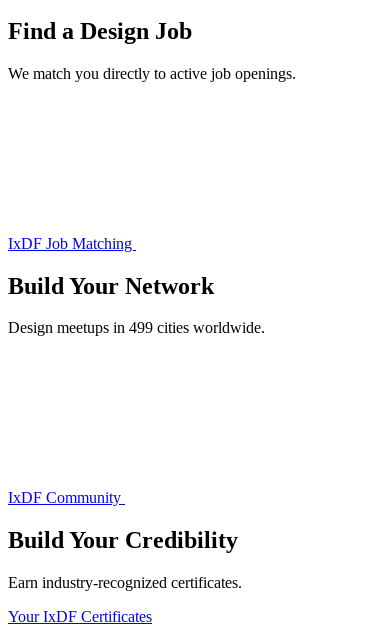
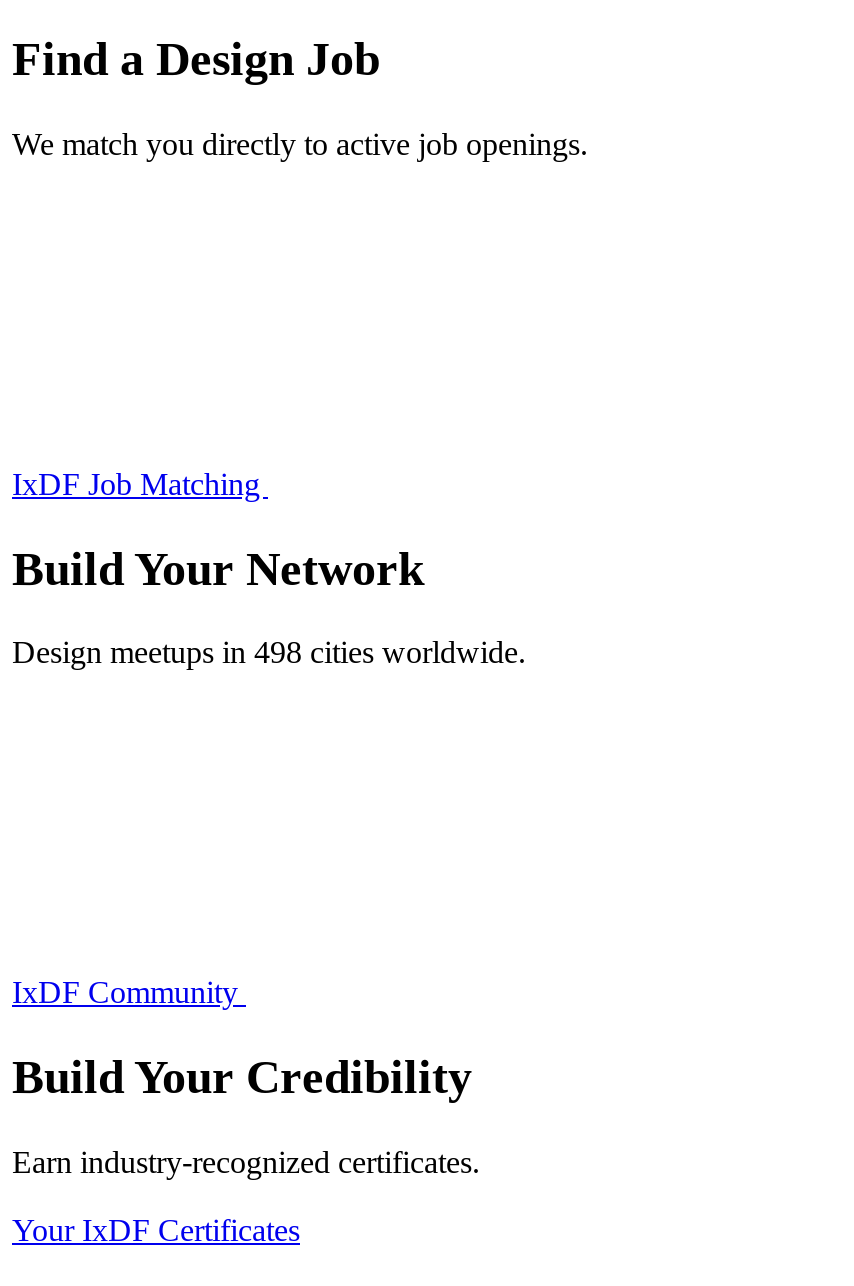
[8,319,265,336] Design meetups in 499 cities worldwide. -> [12,636,526,670] Design meetups in 498 cities worldwide.

